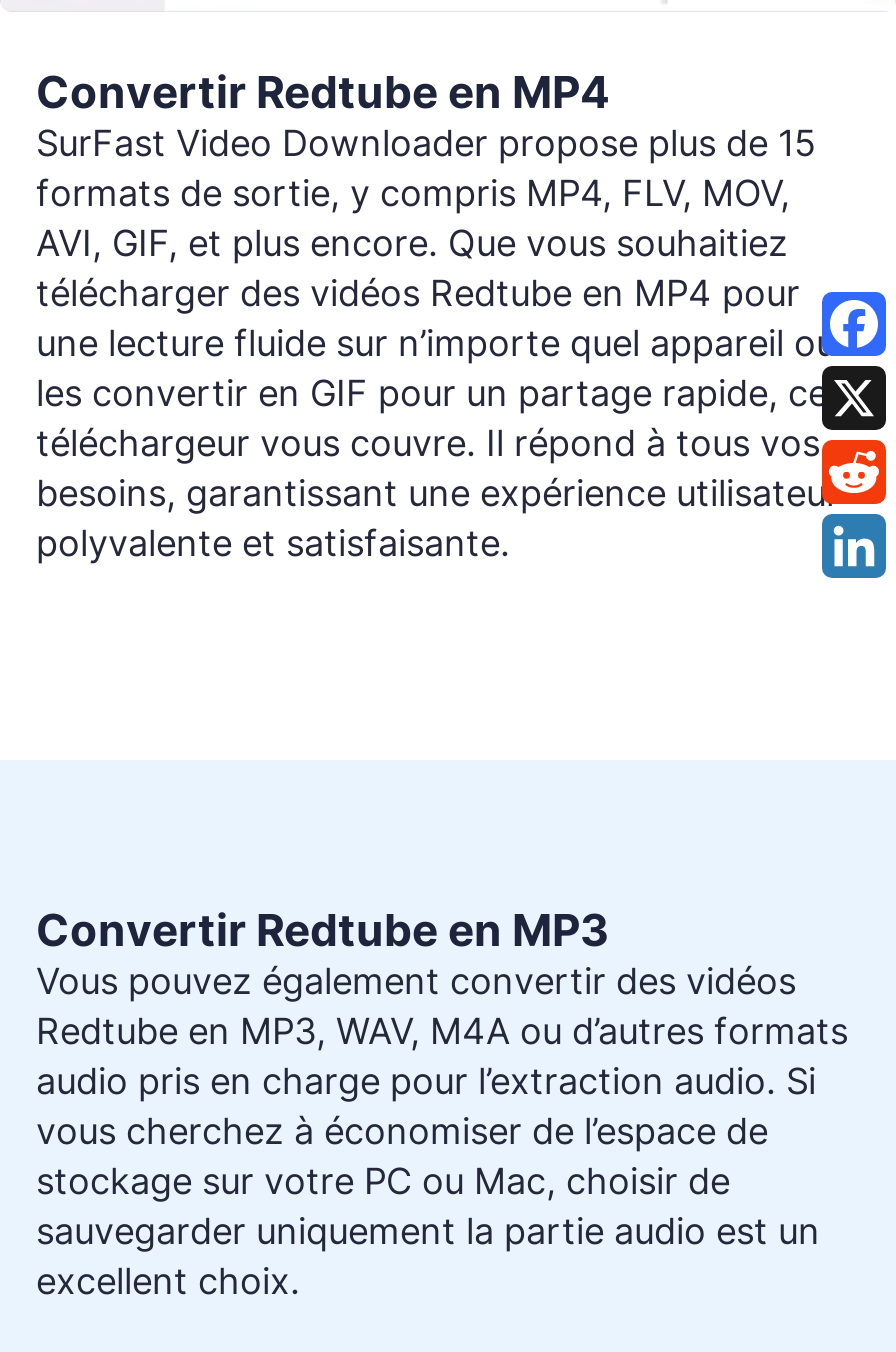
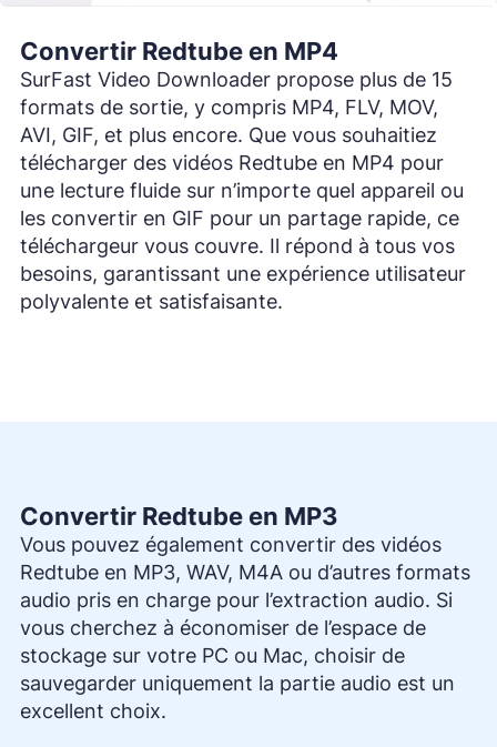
[820,290,888,580] [image] -> none

